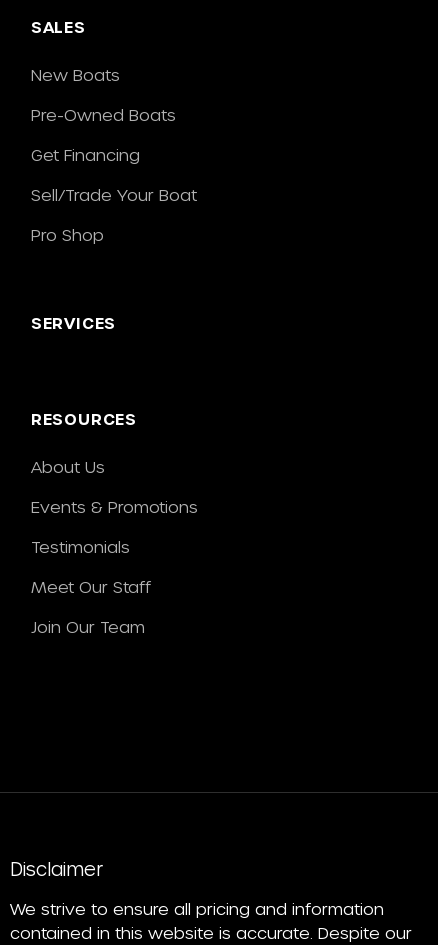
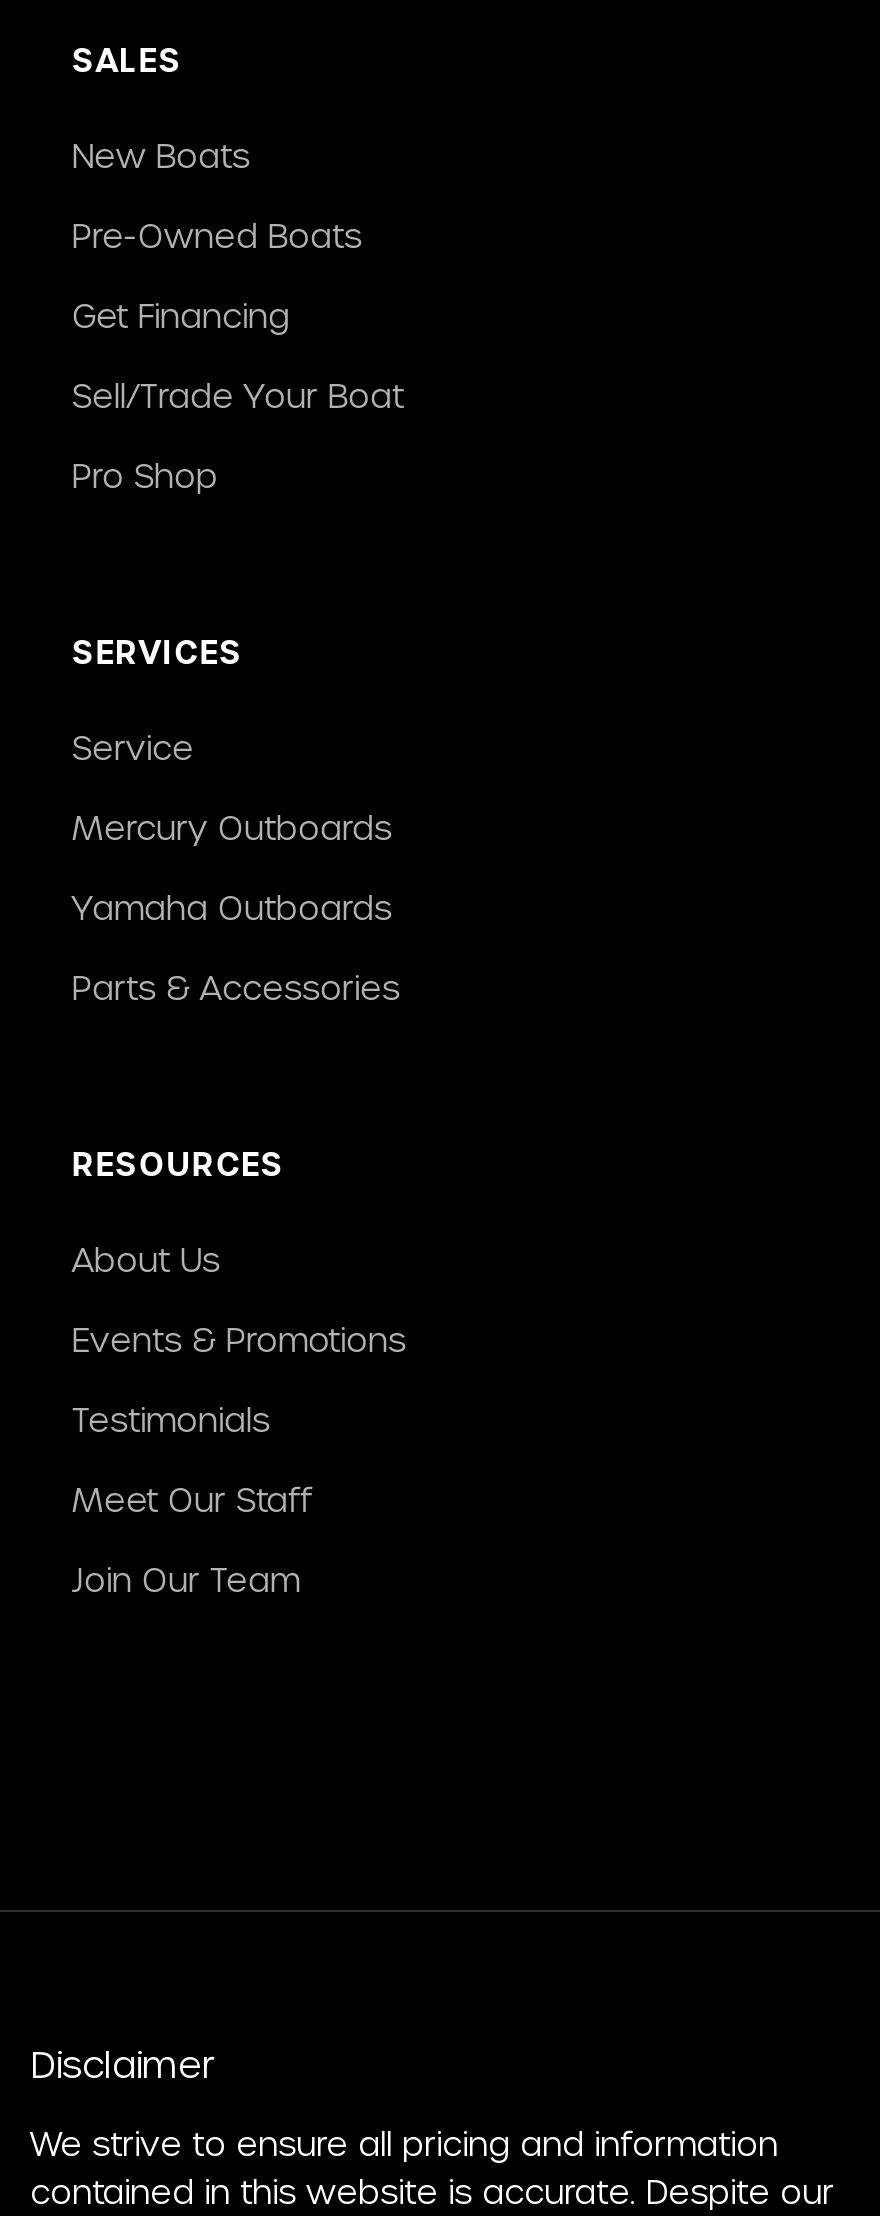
none -> [72,729,400,1007] Service | Mercury Outboards | Yamaha Outboards | Parts & Accessories

